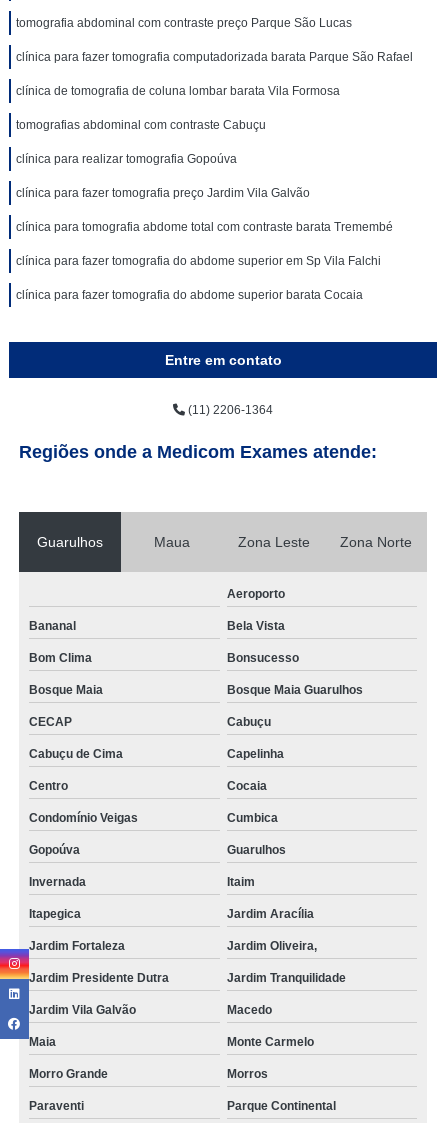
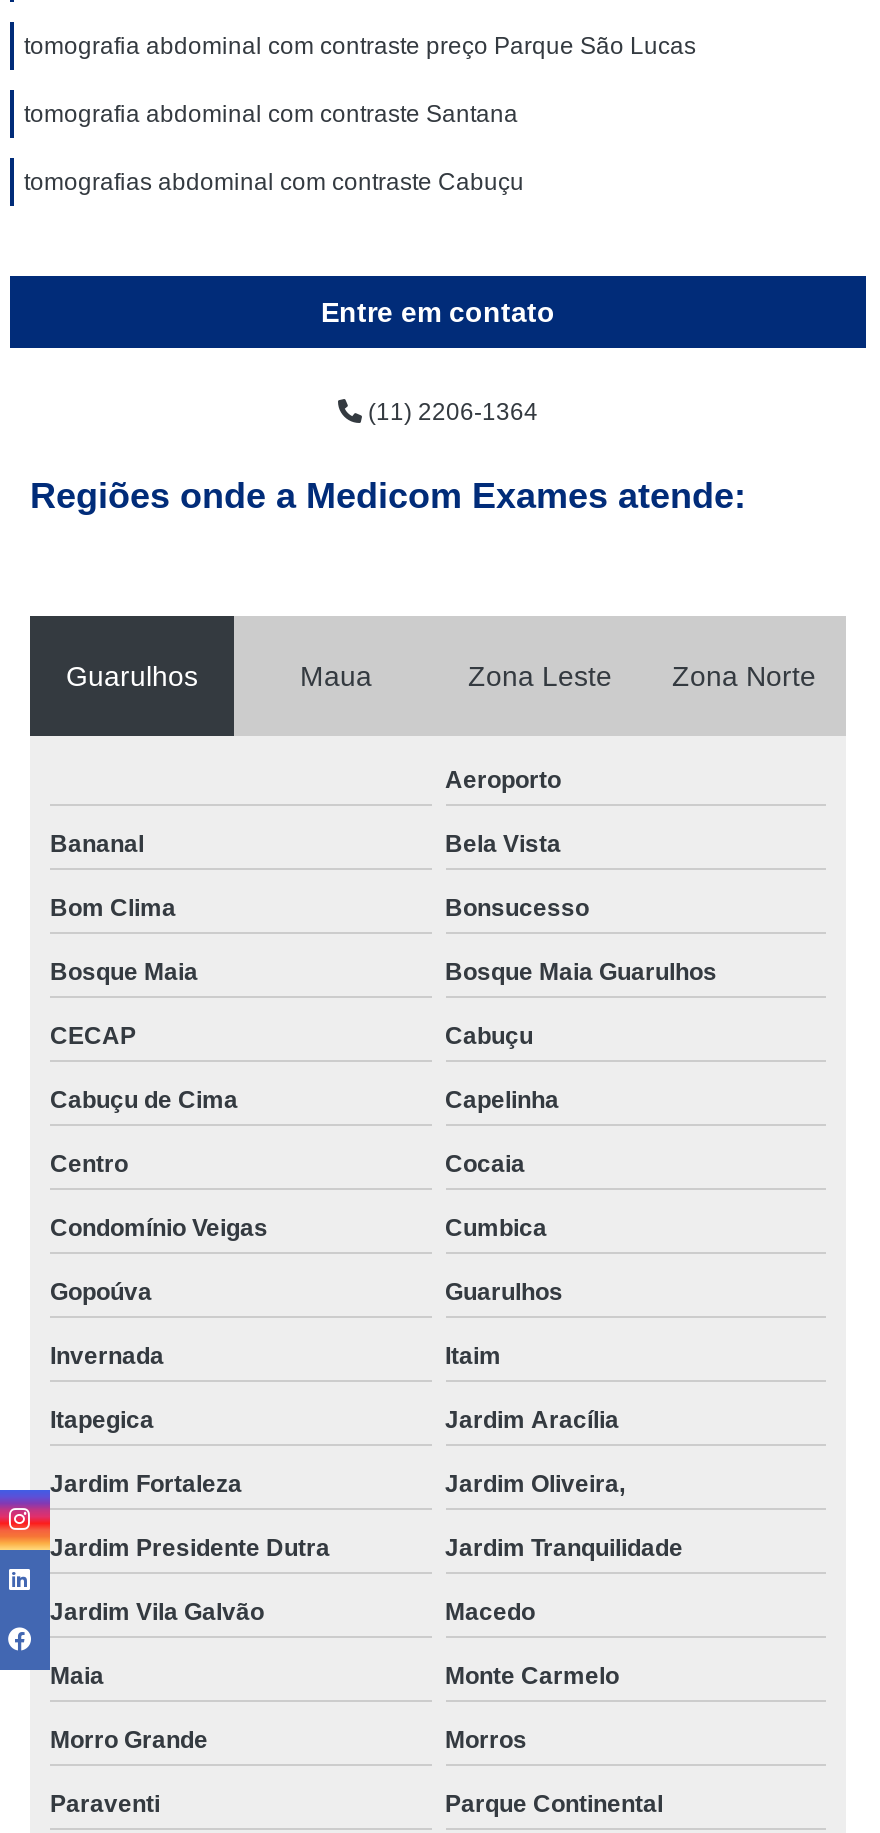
[16,50,413,98] clínica para fazer tomografia computadorizada barata Parque São Rafael | clínica de tomografia de coluna lombar barata Vila Formosa -> [24,100,518,128] tomografia abdominal com contraste Santana
[16,152,393,302] clínica para realizar tomografia Gopoúva | clínica para fazer tomografia preço Jardim Vila Galvão | clínica para tomografia abdome total com contraste barata Tremembé | clínica para fazer tomografia do abdome superior em Sp Vila Falchi | clínica para fazer tomografia do abdome superior barata Cocaia -> none

